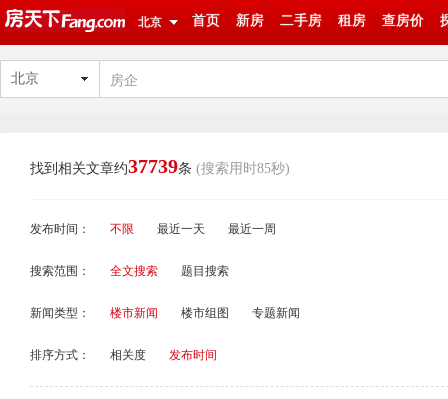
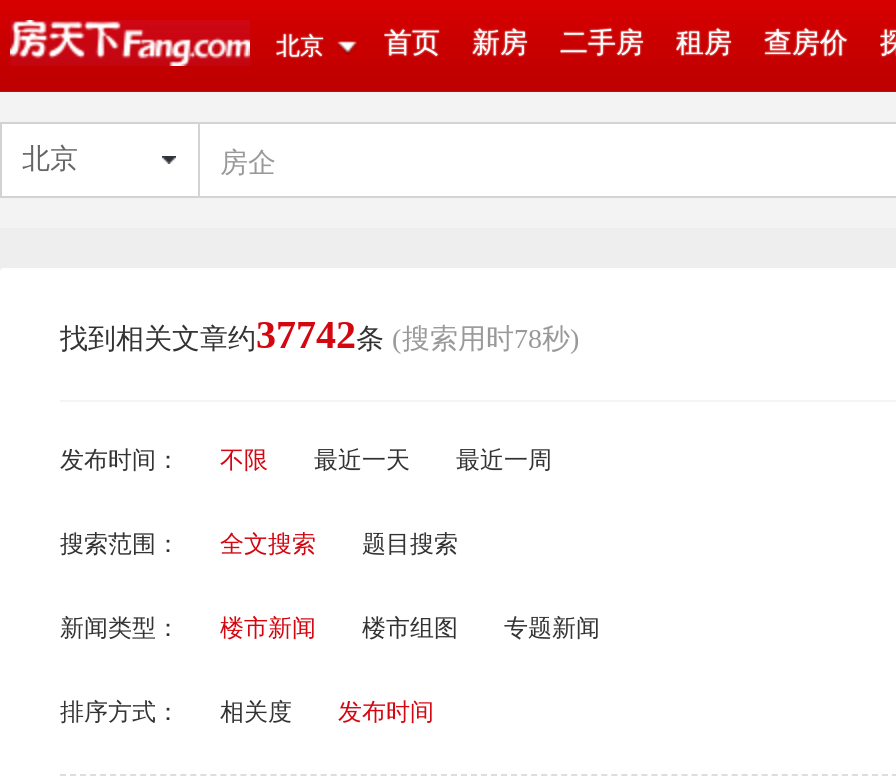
[30,155,290,177] 找到相关文章约37739条(搜索用时85秒) -> [60,312,580,356] 找到相关文章约37742条(搜索用时78秒)

